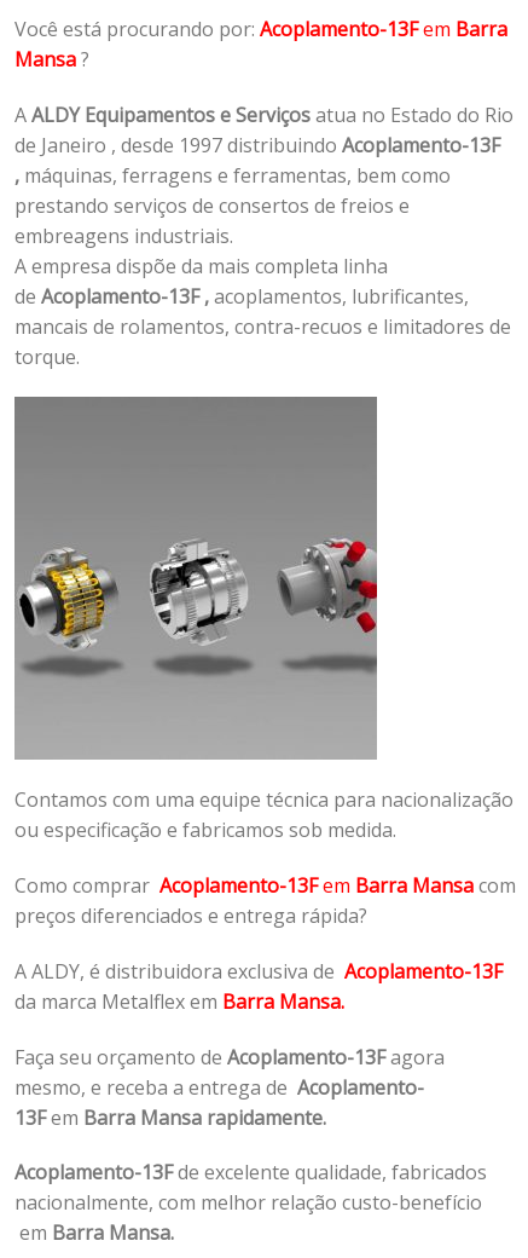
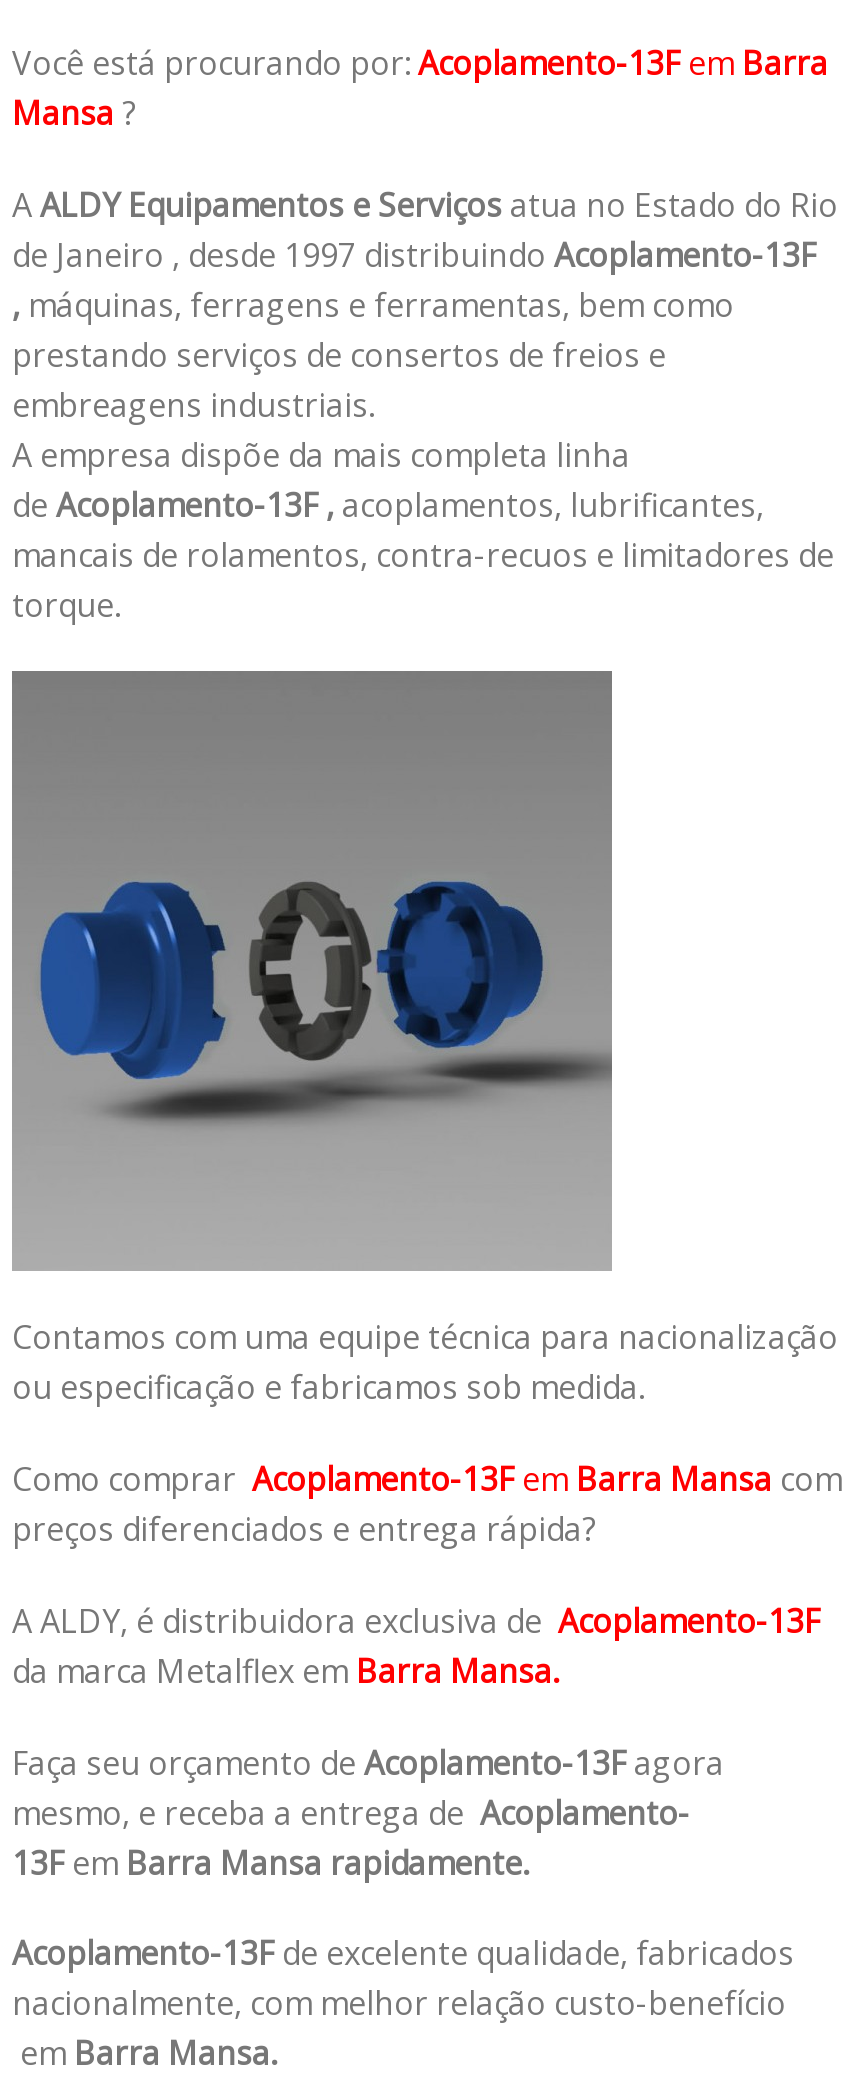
[19,524,378,677] [image] -> [22,881,612,1131] [image]

